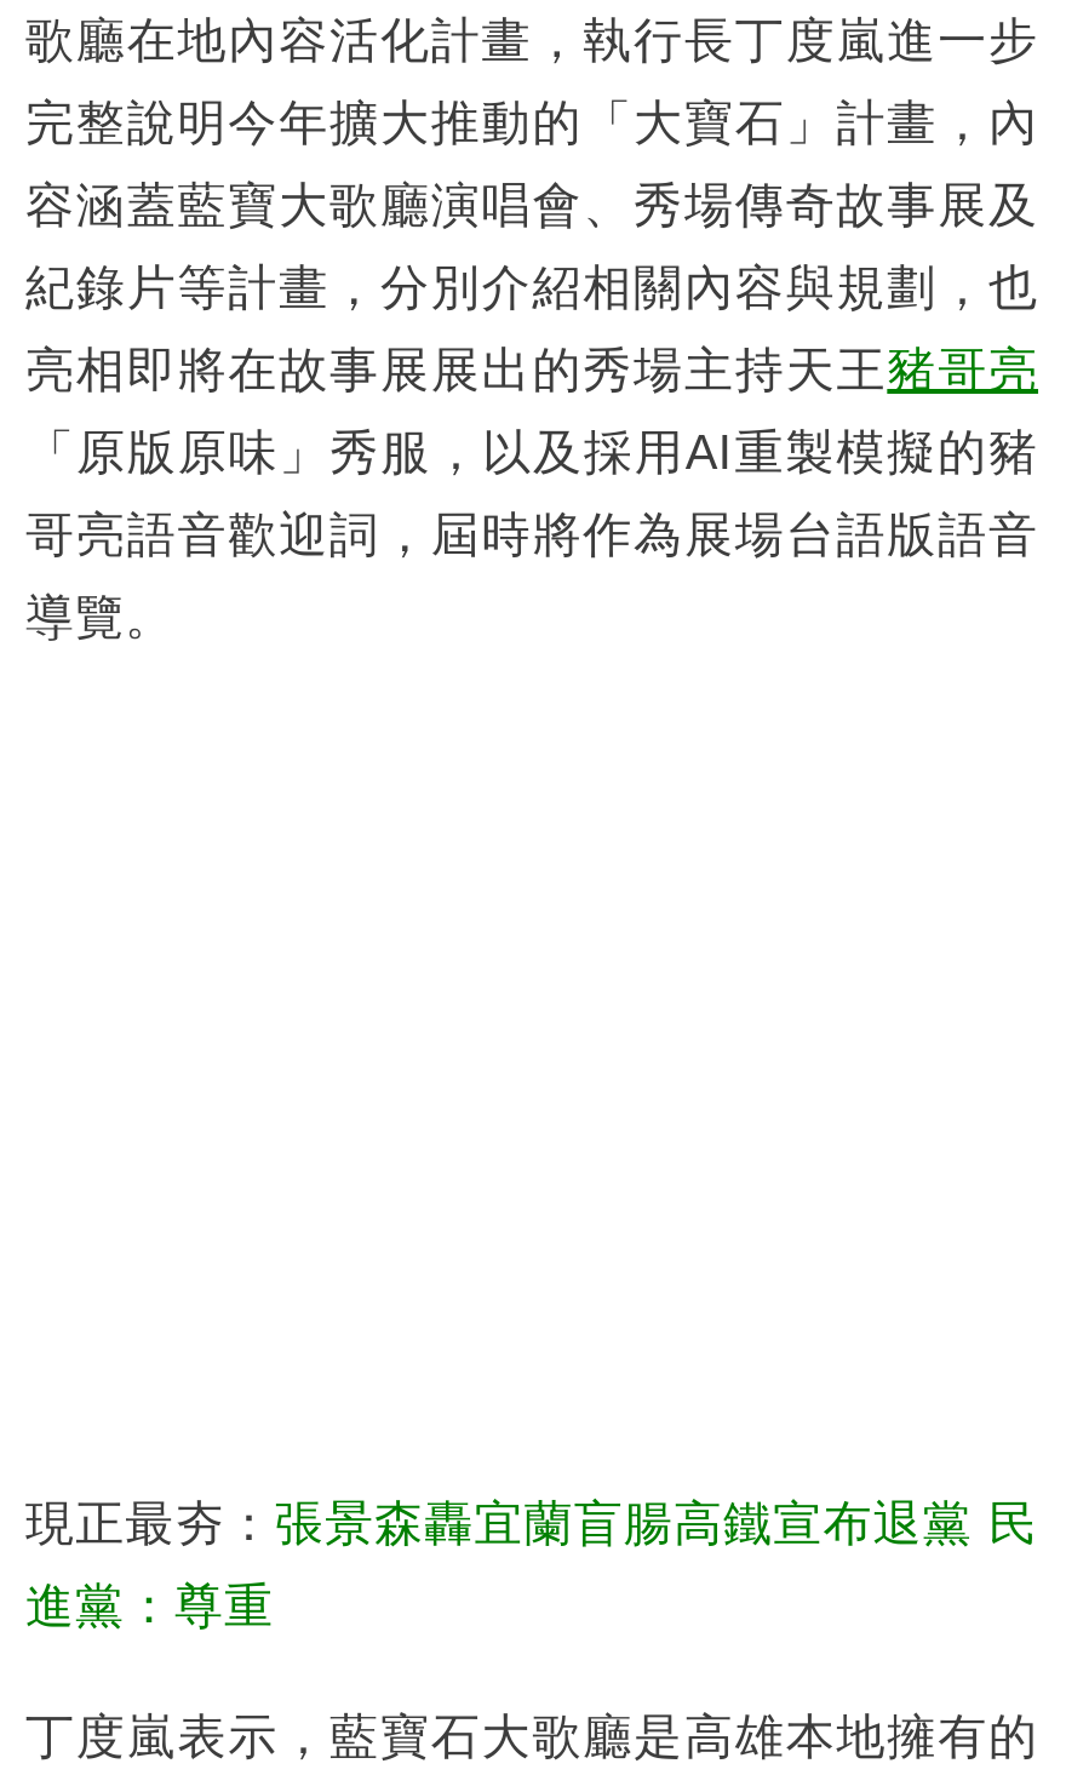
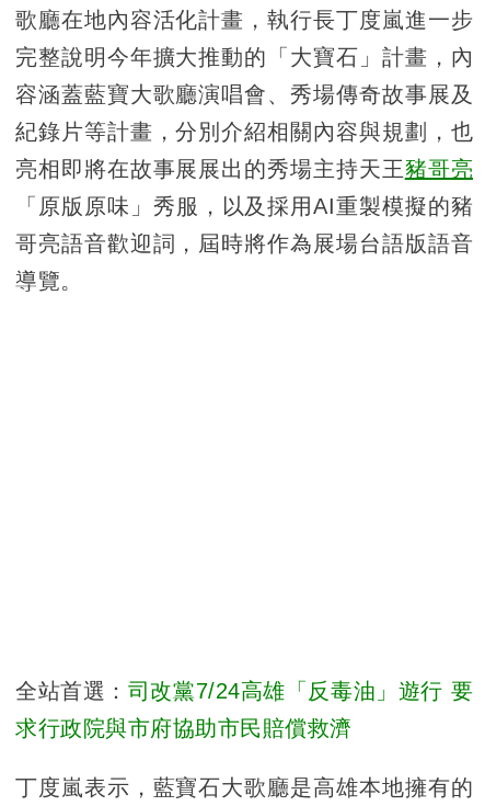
[25,1496,1038,1549] 現正最夯：張景森轟宜蘭盲腸高鐵宣布退黨 民 -> [15,678,473,703] 全站首選：司改黨7/24高雄「反毒油」遊行 要
[25,1578,274,1631] 進黨：尊重 -> [15,716,352,740] 求行政院與市府協助市民賠償救濟

